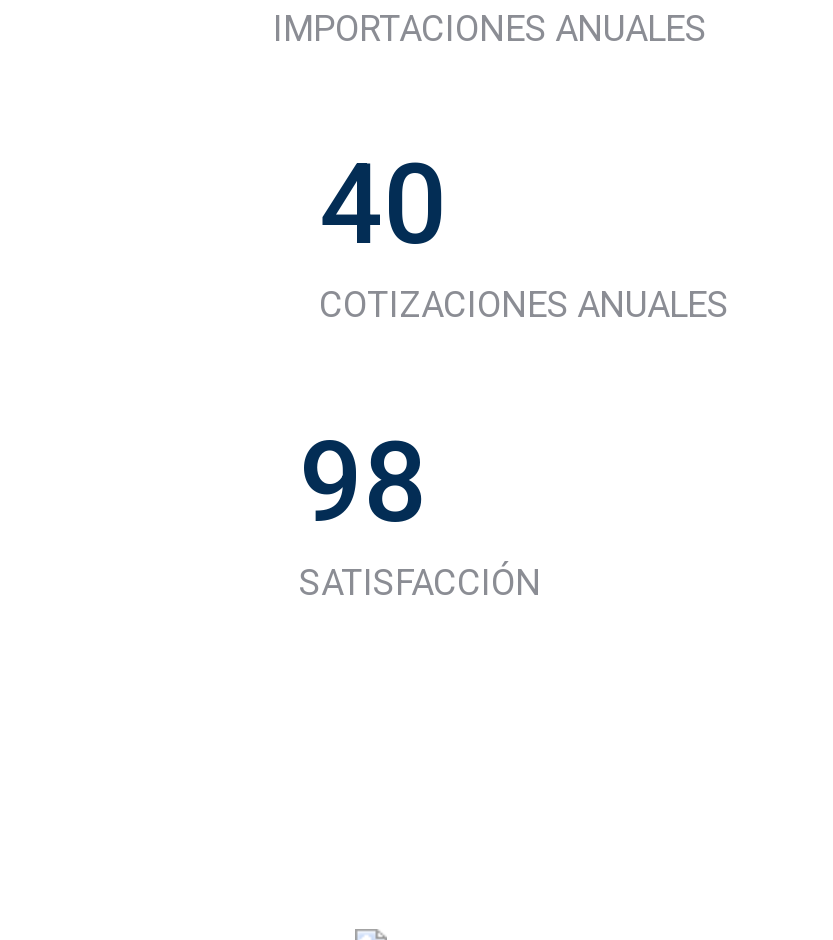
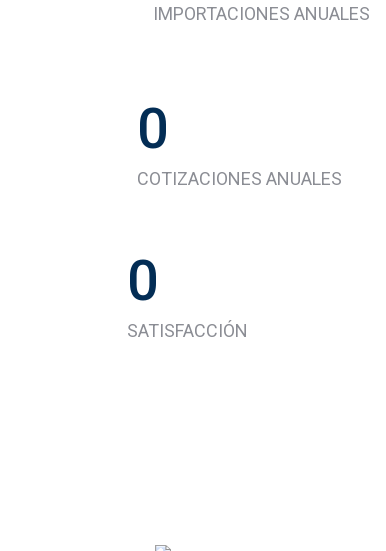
[319,139,447,271] 40 -> [137,96,169,162] 0
[299,417,427,549] 98 -> [127,248,159,314] 0

